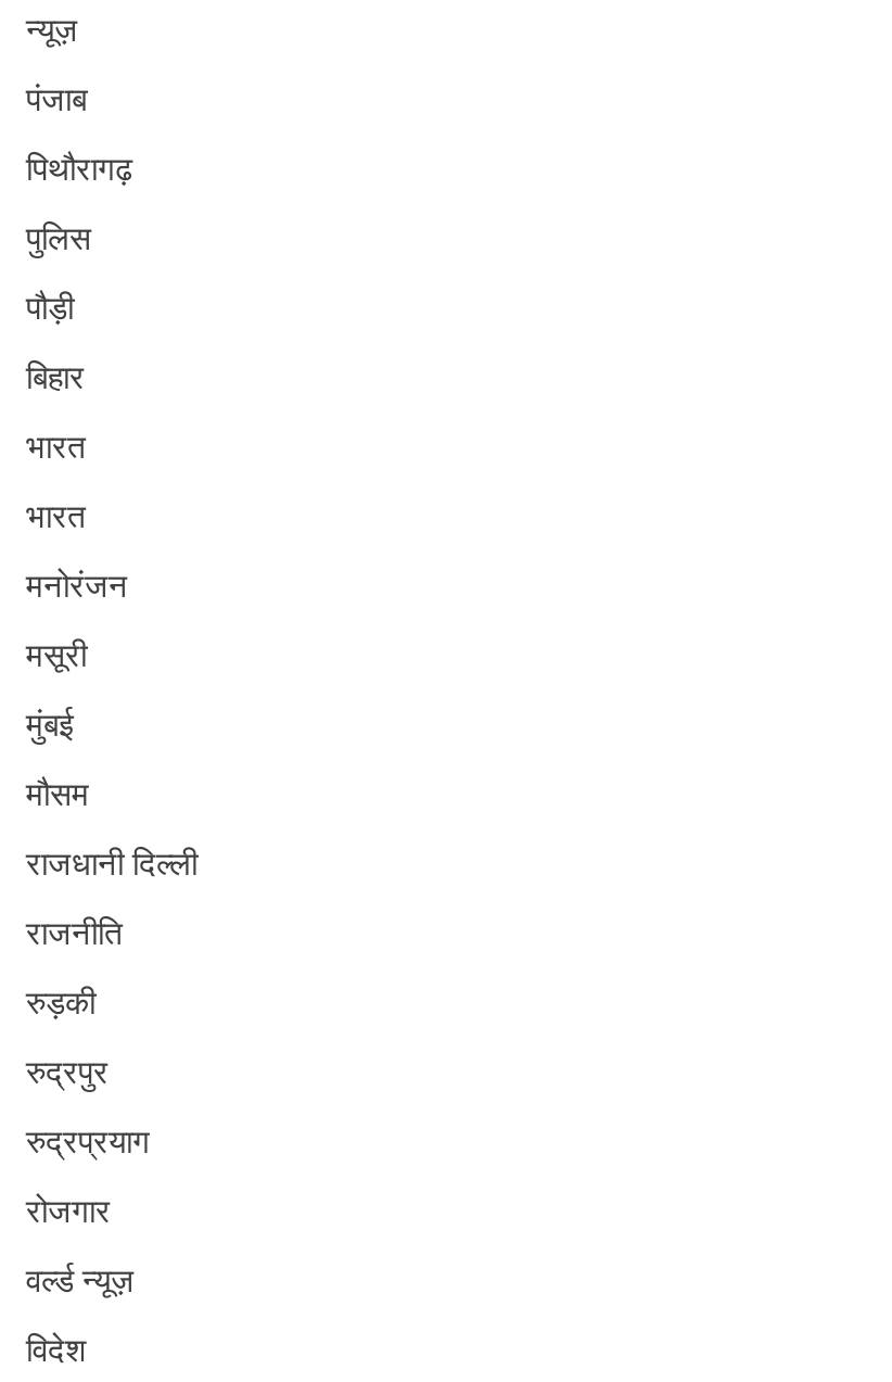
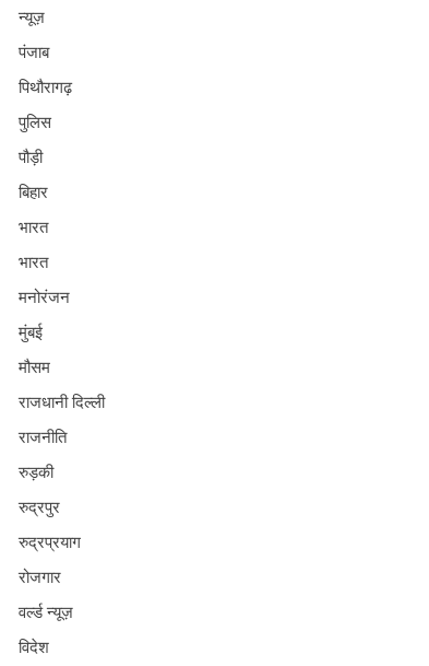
[26,637,87,676] मसूरी -> none

